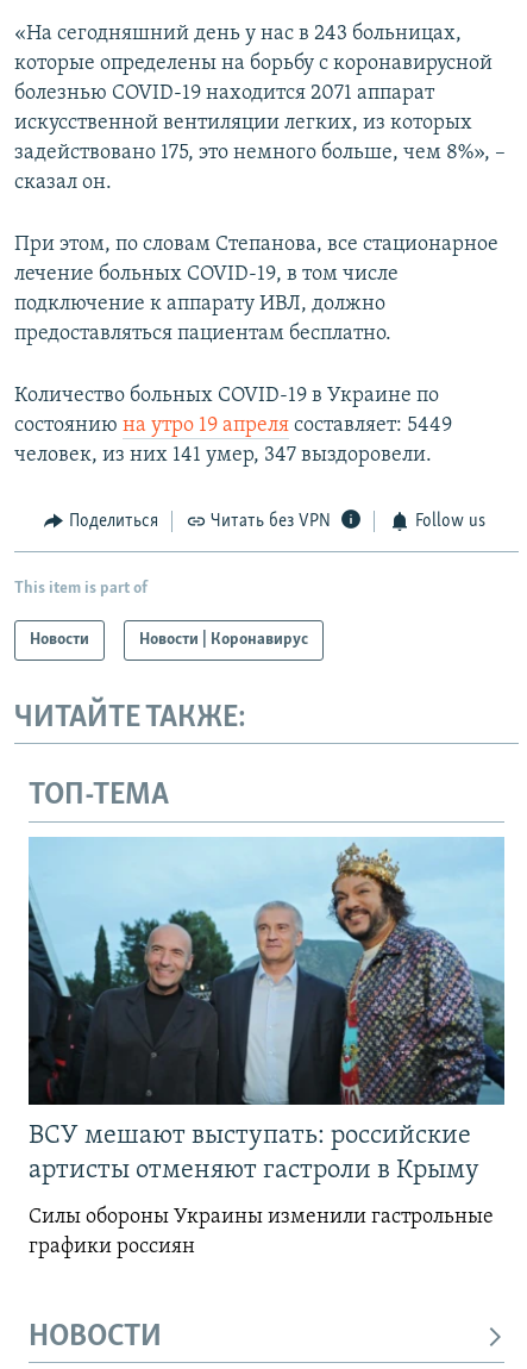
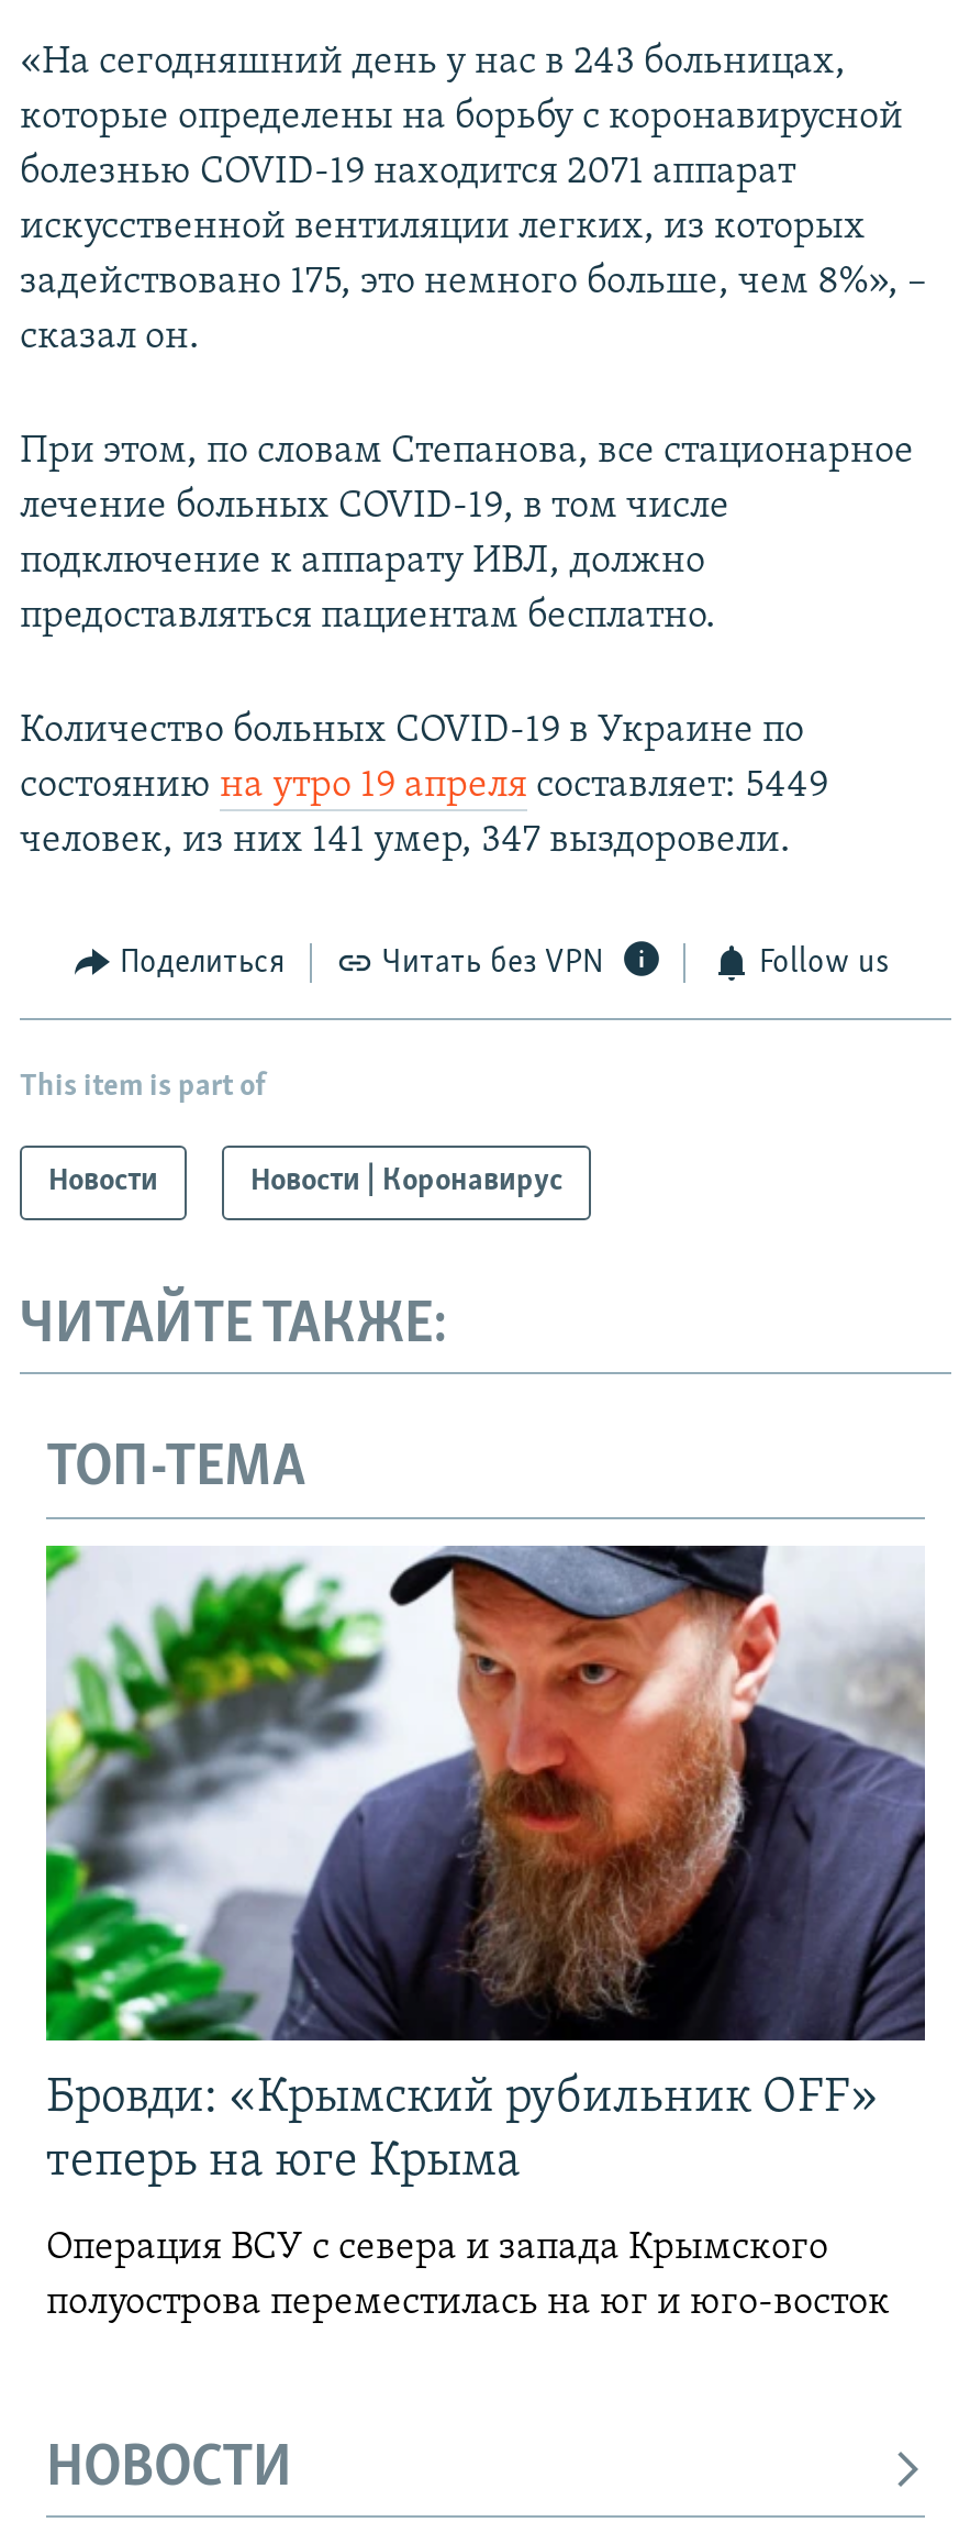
[27,837,506,1184] [image] | ВСУ мешают выступать: российские | артисты отменяют гастроли в Крыму -> [44,1544,927,2188] [image] | Бровди: «Крымский рубильник OFF» | теперь на юге Крыма
[29,1206,494,1258] Силы обороны Украины изменили гастрольные | графики россиян -> [46,2227,890,2324] Операция ВСУ с севера и запада Крымского | полуострова переместилась на юг и юго-восток

